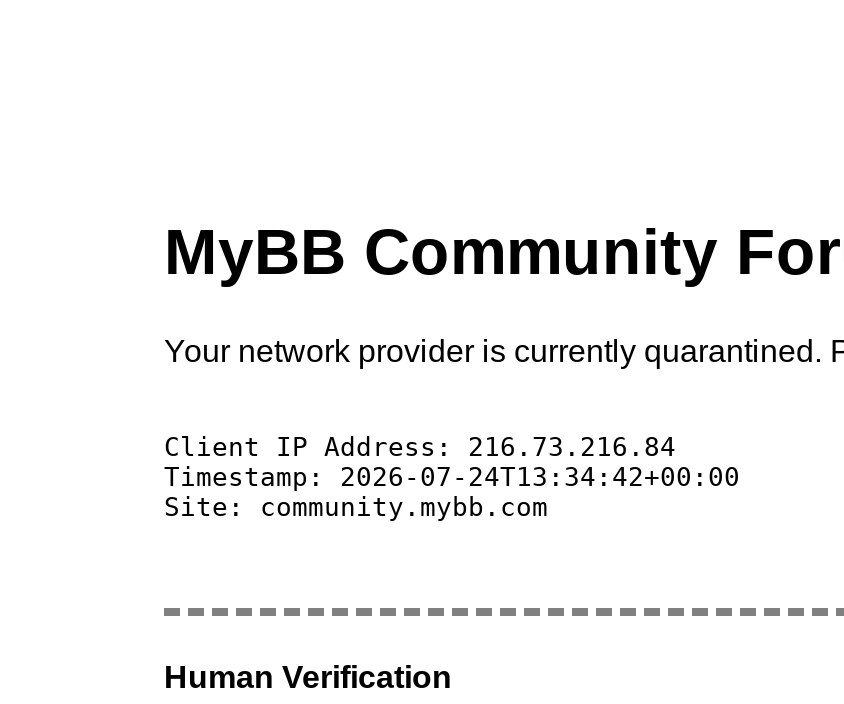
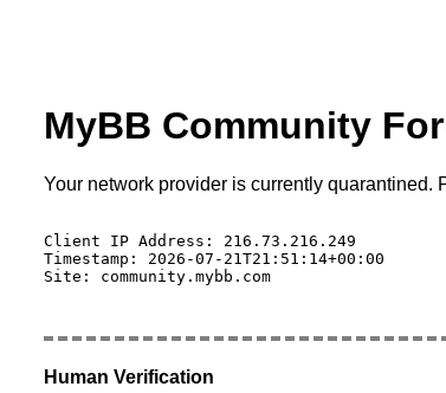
[164,432,692,462] Client IP Address: 216.73.216.84 -> [44,232,366,250] Client IP Address: 216.73.216.249
[164,462,740,492] Timestamp: 2026-07-24T13:34:42+00:00 -> [44,250,384,267] Timestamp: 2026-07-21T21:51:14+00:00

